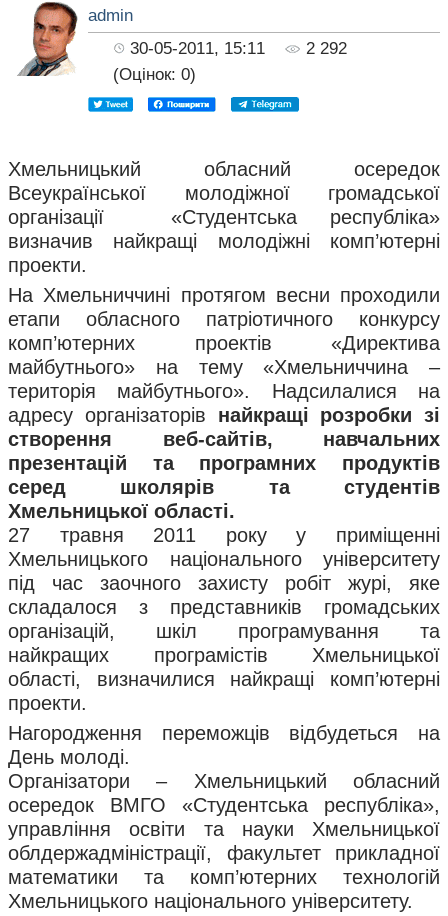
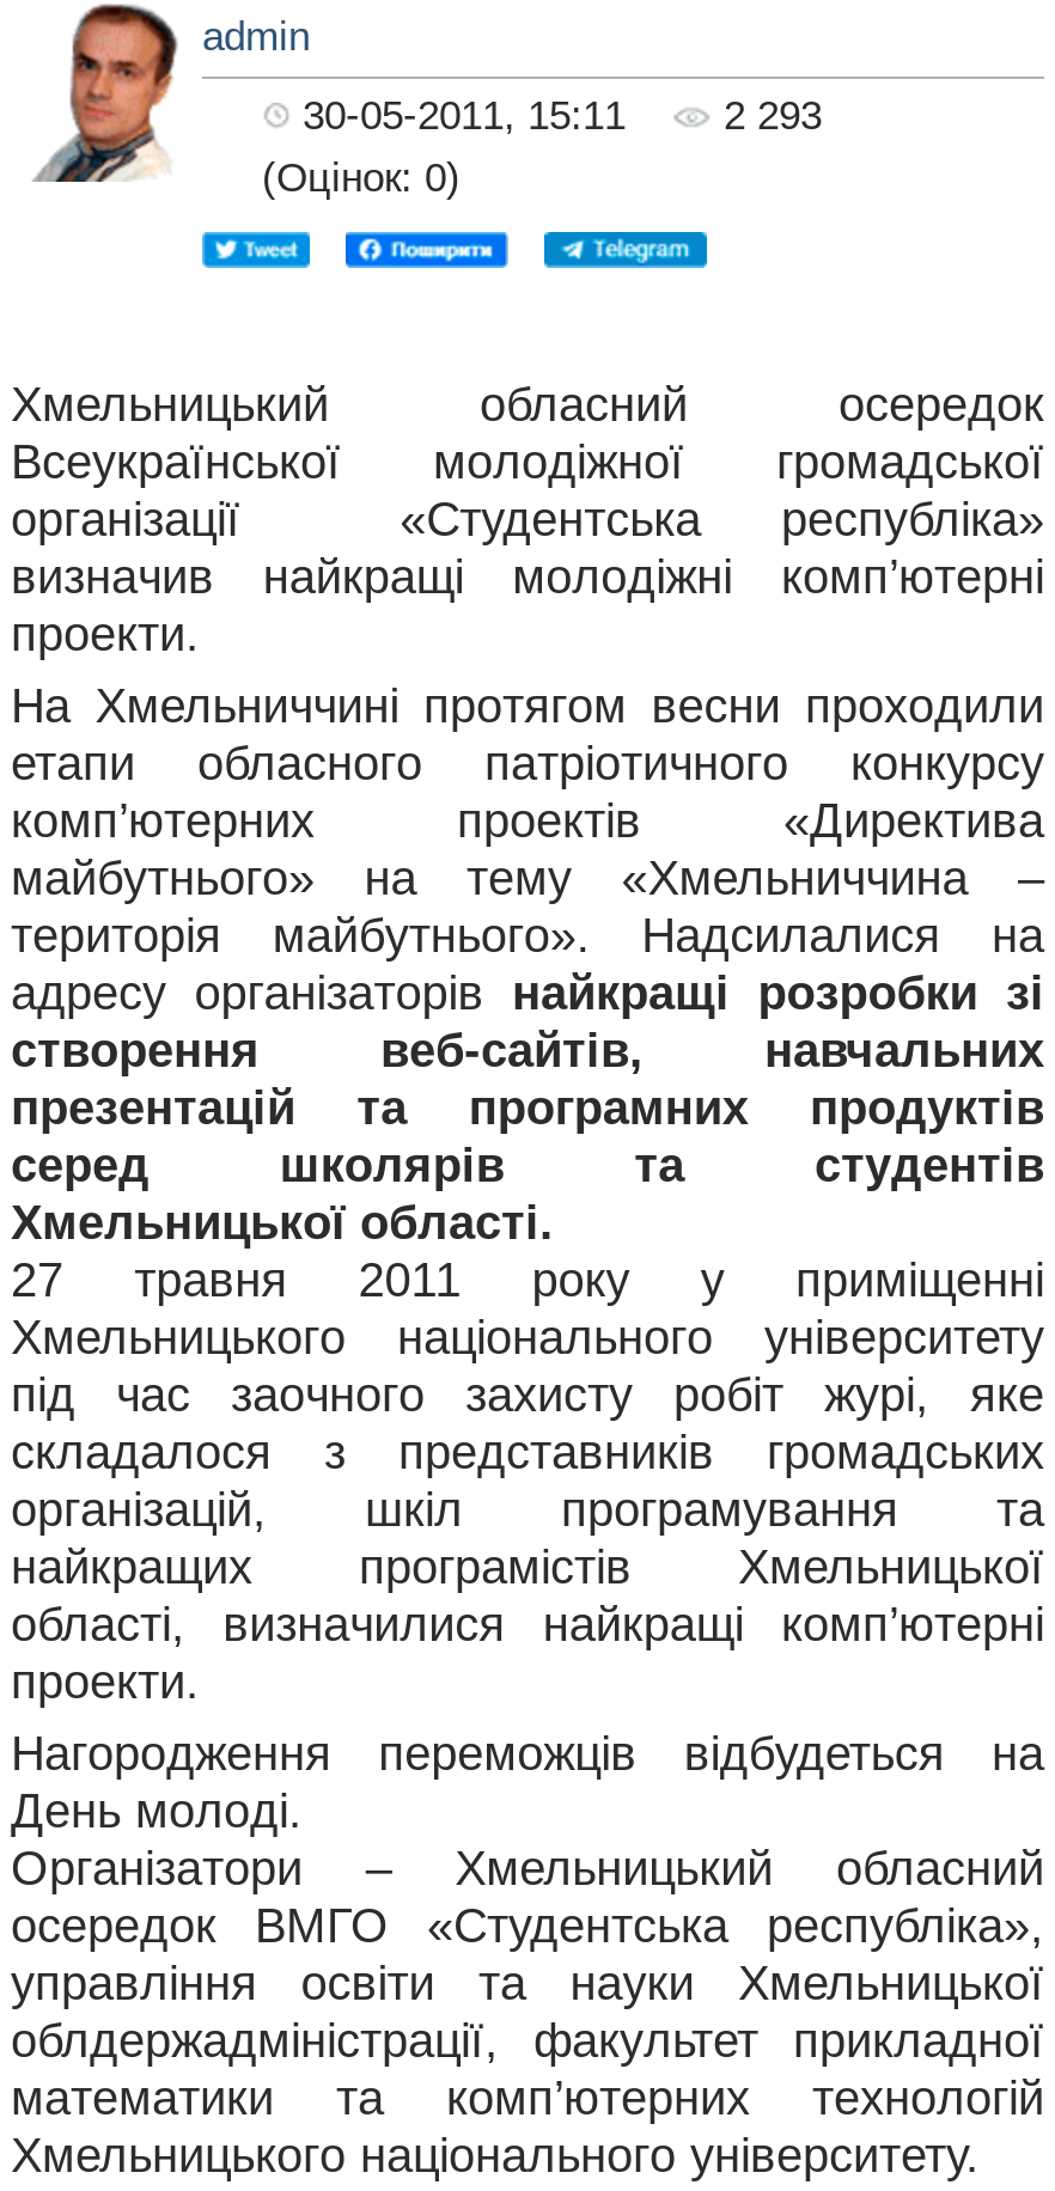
[130,39,347,58] 30-05-2011, 15:11 2 292 -> [303,93,822,139] 30-05-2011, 15:11 2 293

